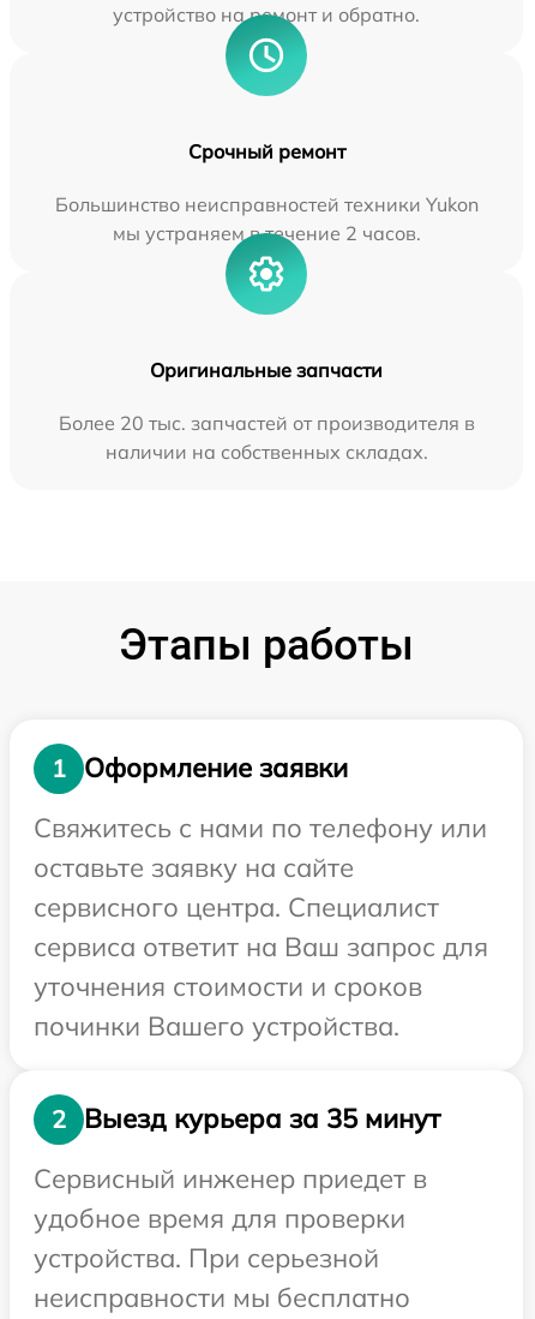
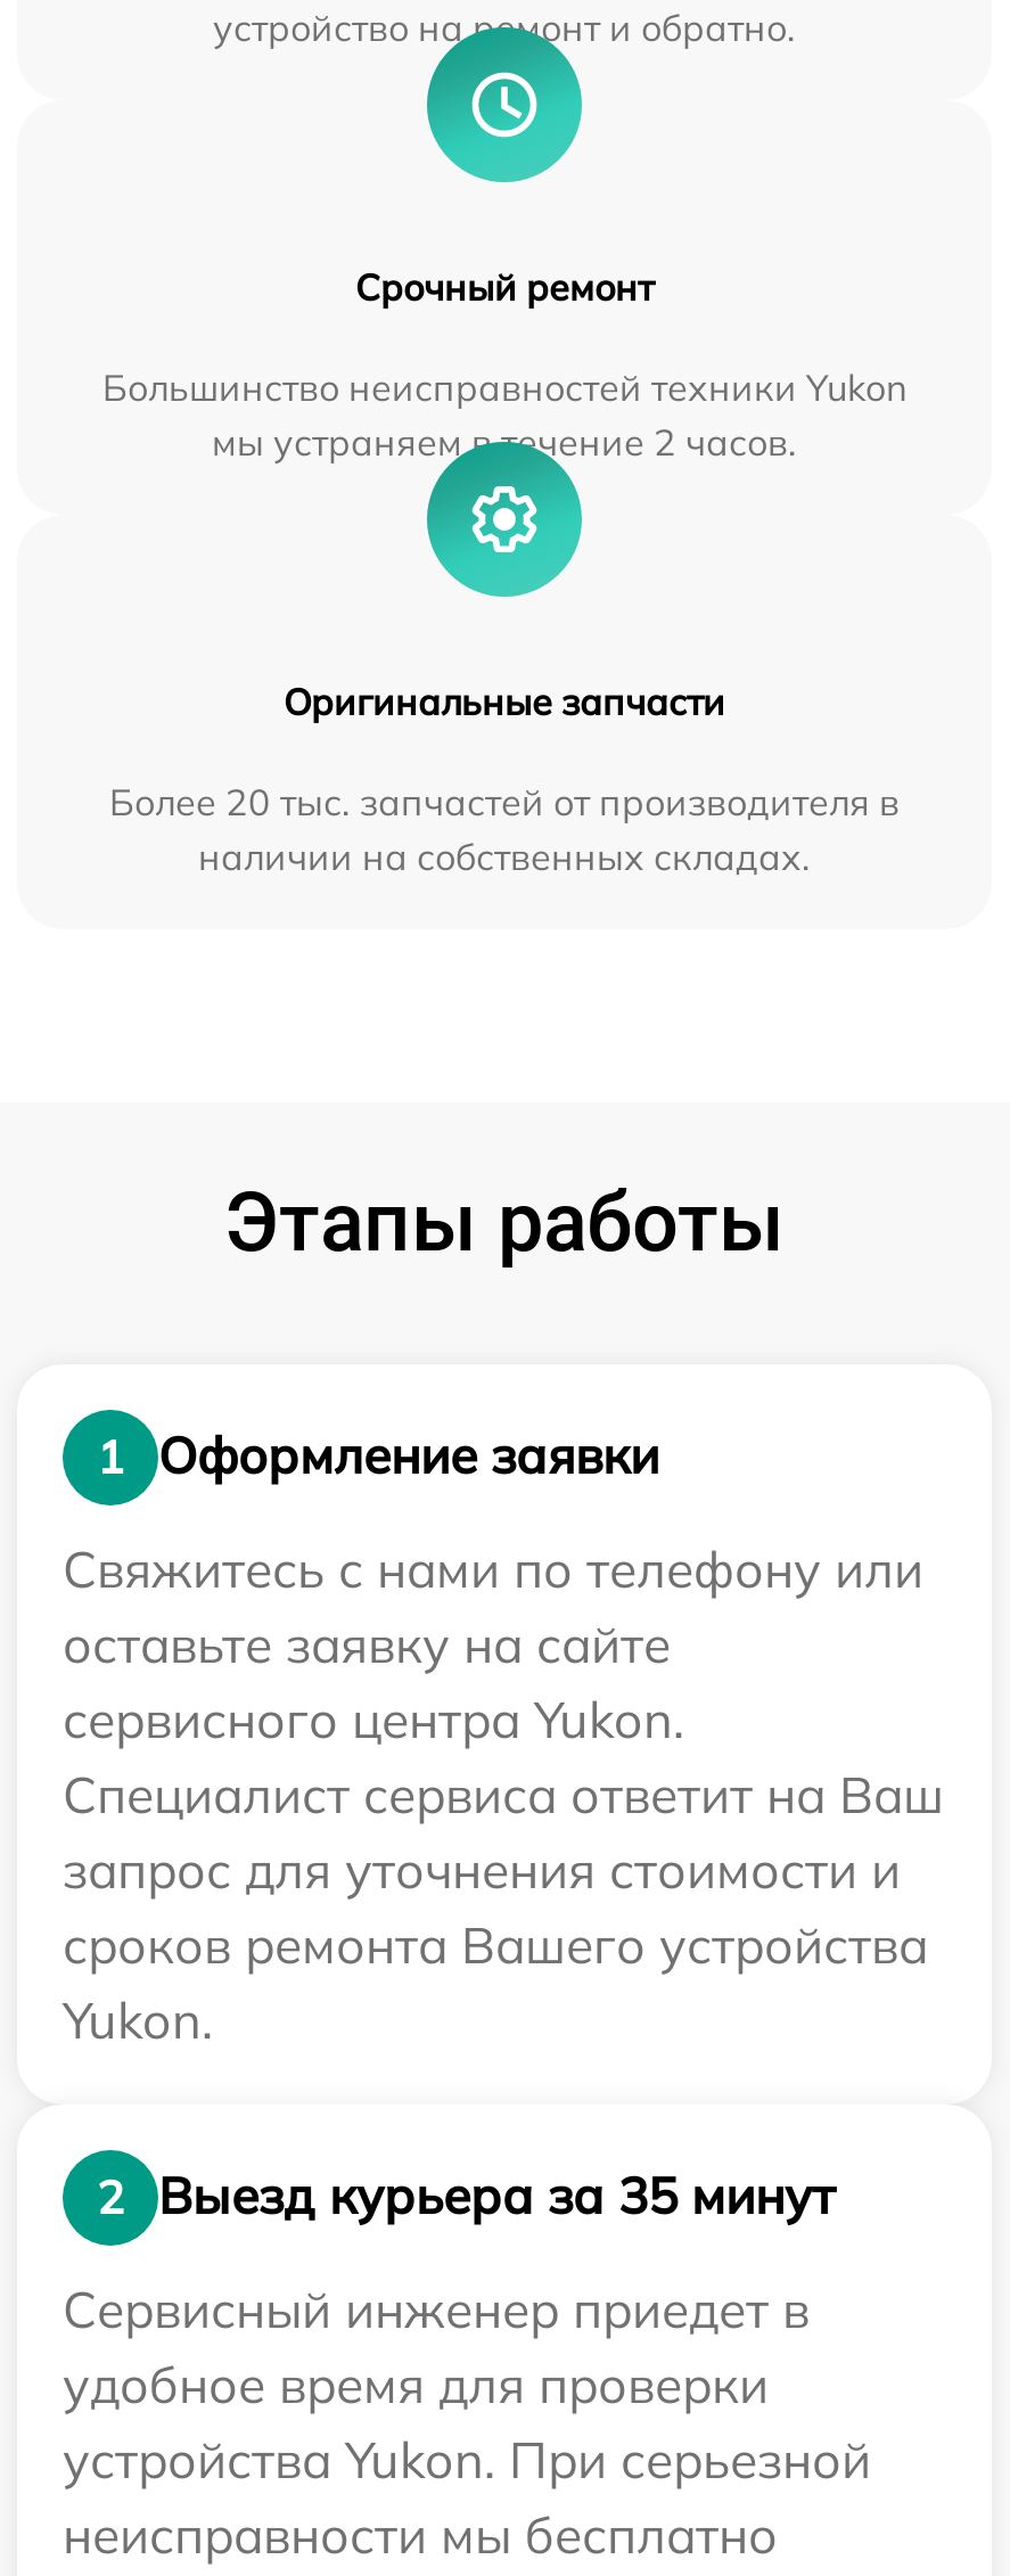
[34,890,488,1042] сервисного центра. Специалист | сервиса ответит на Ваш запрос для | уточнения стоимости и сроков | починки Вашего устройства. -> [63,1687,944,2052] сервисного центра Yukon. | Специалист сервиса ответит на Ваш | запрос для уточнения стоимости и | сроков ремонта Вашего устройства | Yukon.
[34,1241,379,1274] устройства. При серьезной -> [63,2427,871,2491] устройства Yukon. При серьезной

